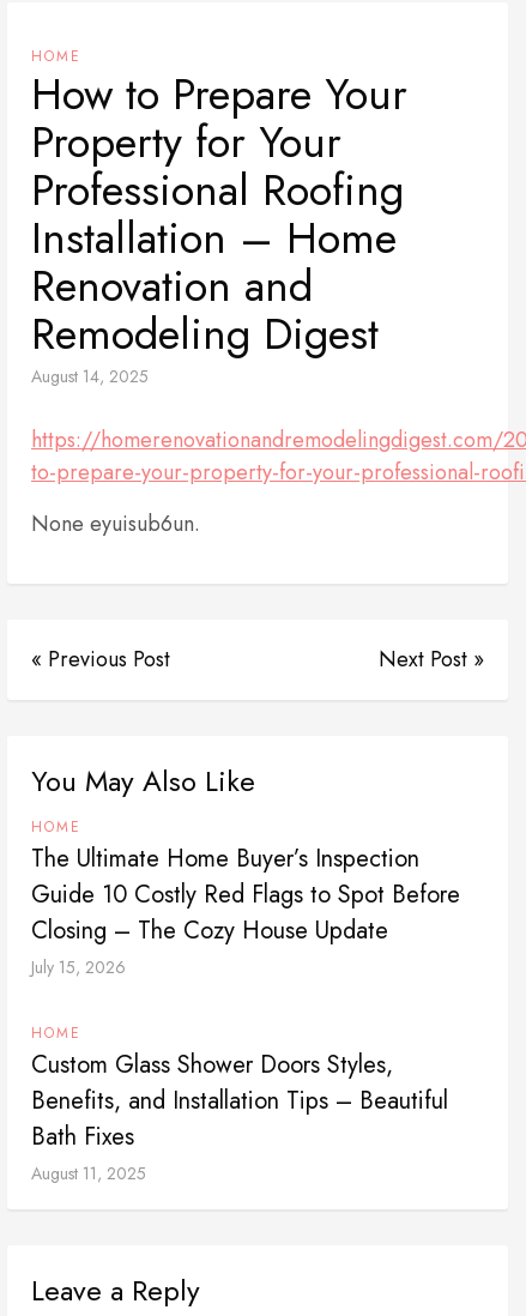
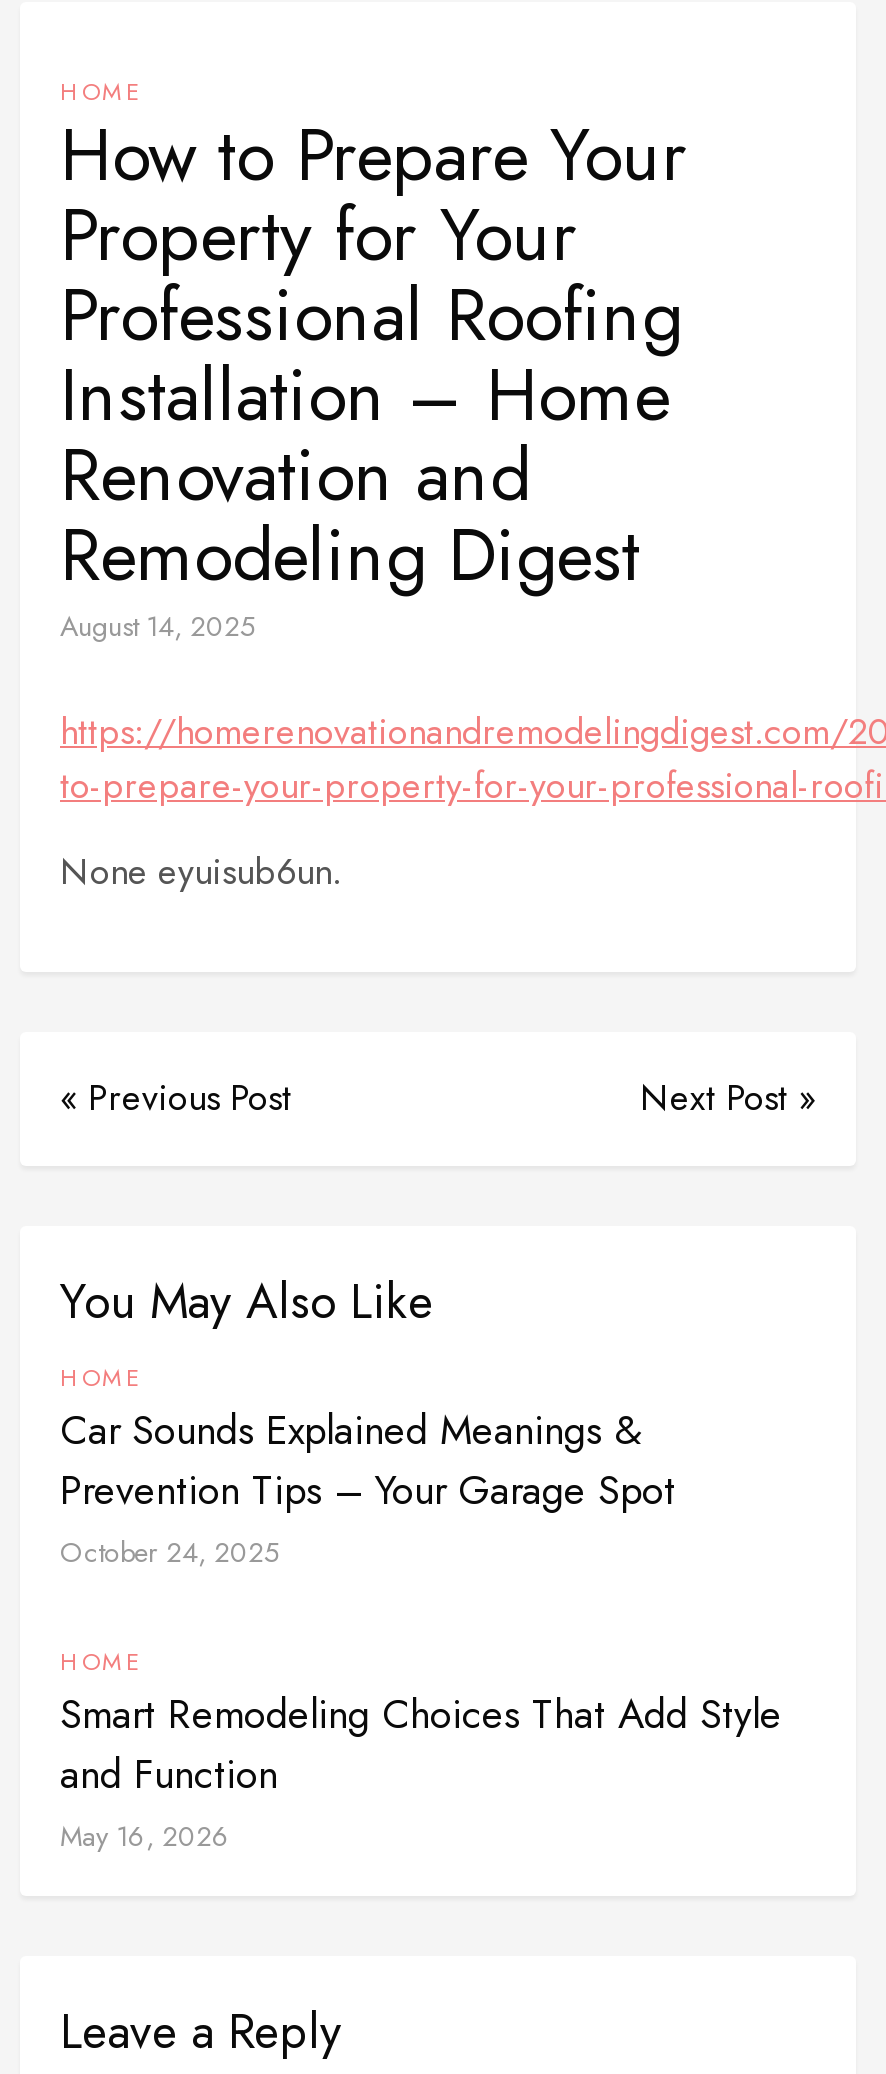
[31,841,460,979] The Ultimate Home Buyer’s Inspection | Guide 10 Costly Red Flags to Spot Before | Closing – The Cozy House Update | July 15, 2026 -> [60,1402,676,1572] Car Sounds Explained Meanings & | Prevention Tips – Your Garage Spot | October 24, 2025
[31,1048,448,1185] Custom Glass Shower Doors Styles, | Benefits, and Installation Tips – Beautiful | Bath Fixes | August 11, 2025 -> [60,1686,782,1856] Smart Remodeling Choices That Add Style | and Function | May 16, 2026

